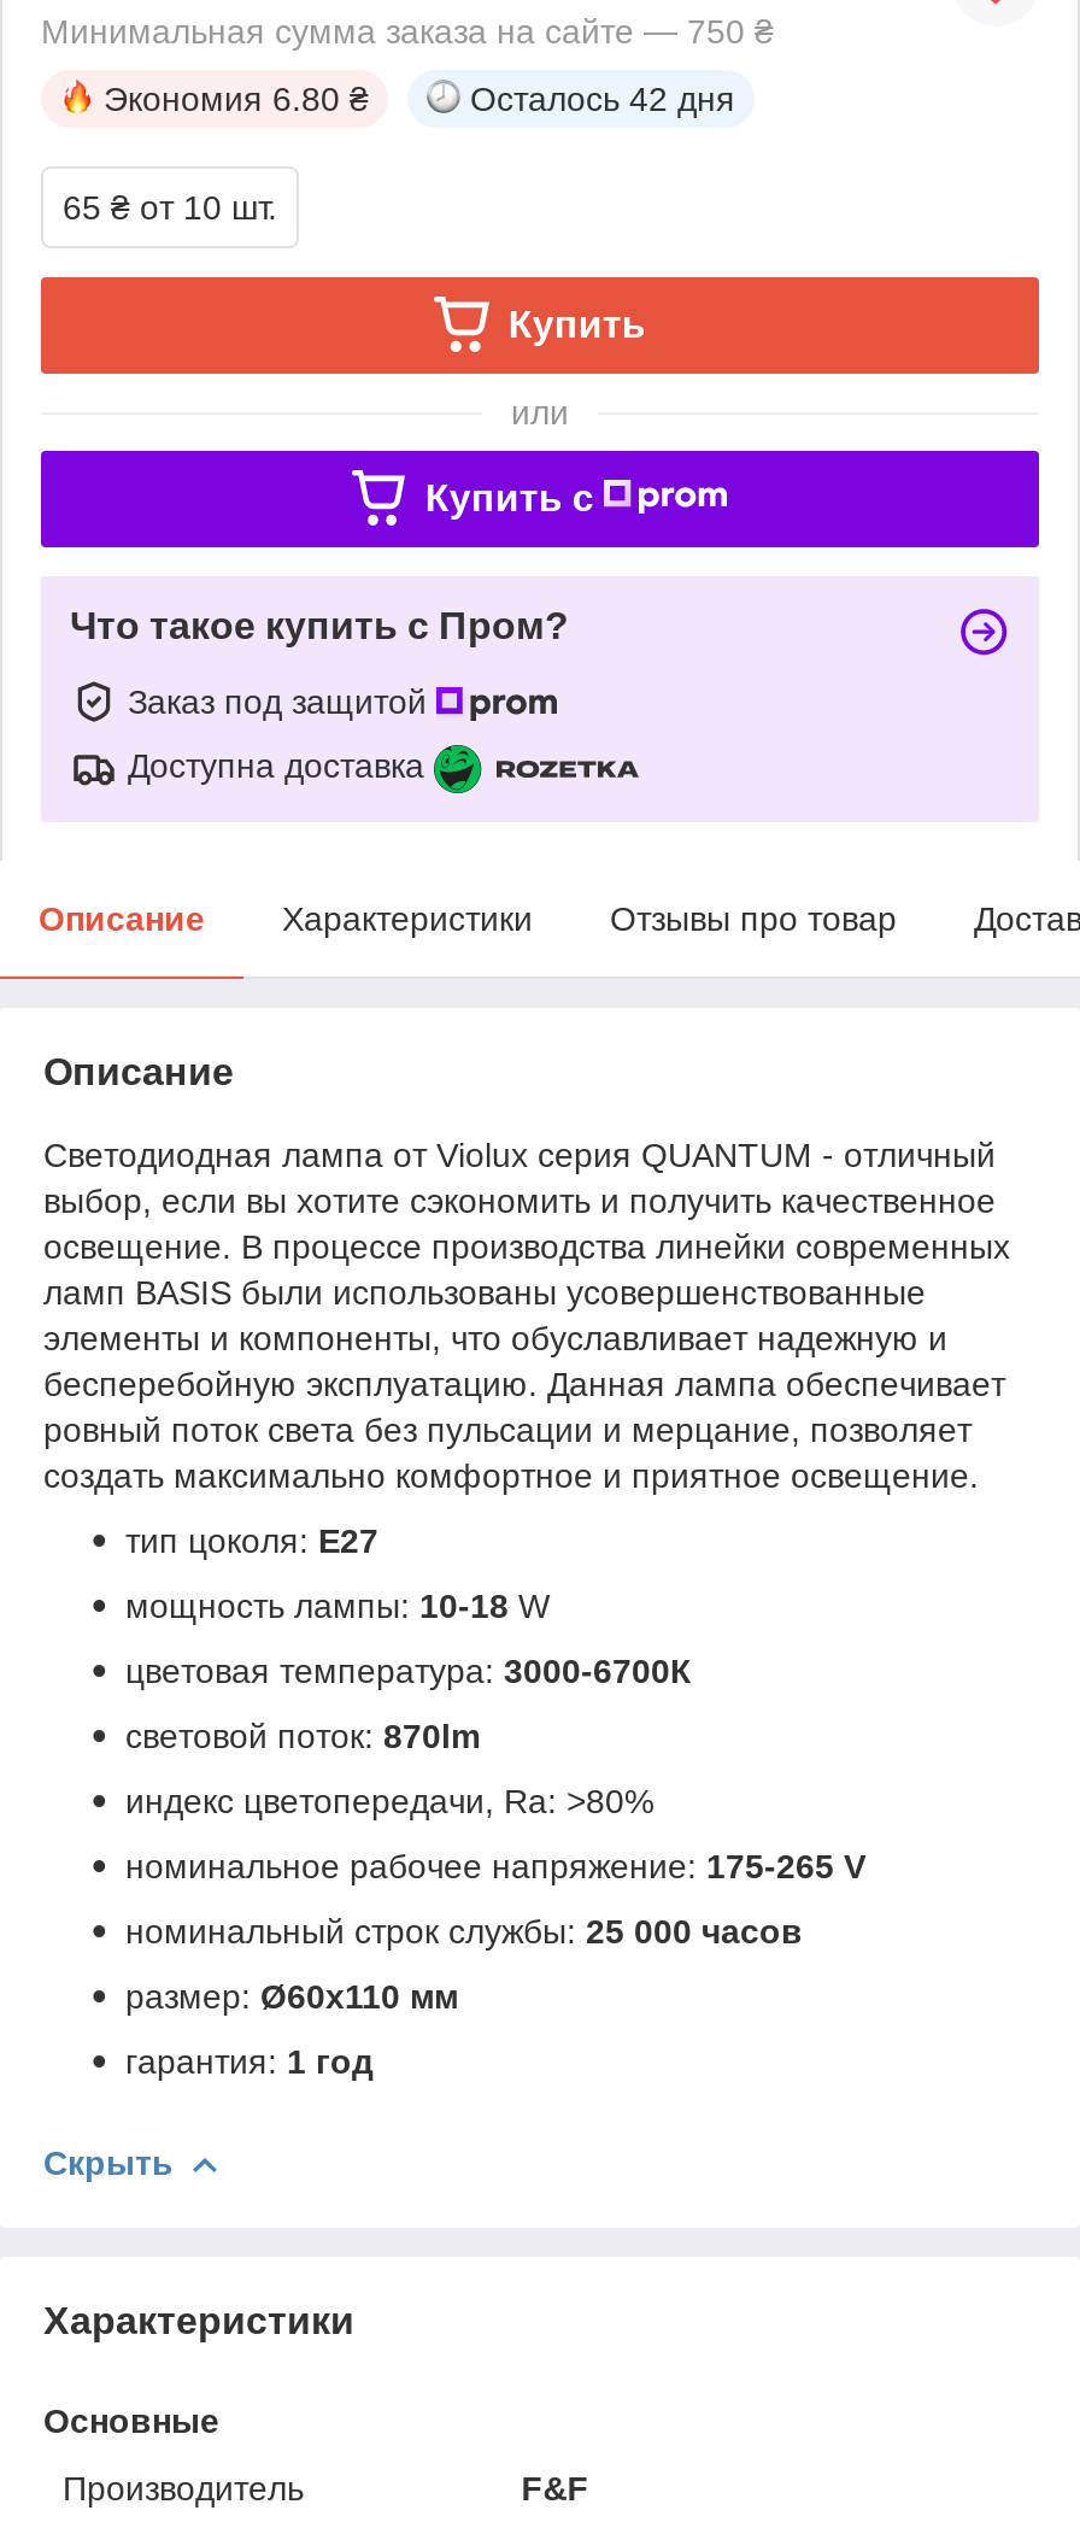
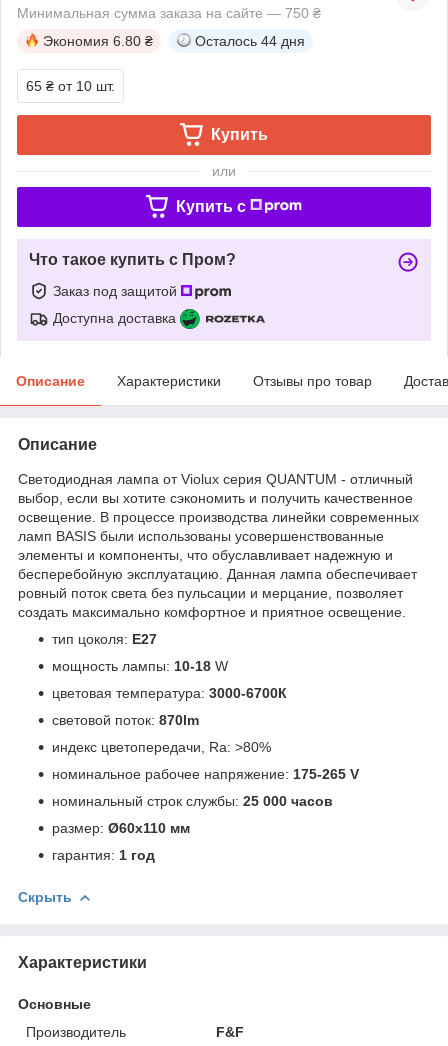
[470,79,735,118] Осталось 42 дня -> [195,33,305,49] Осталось 44 дня

